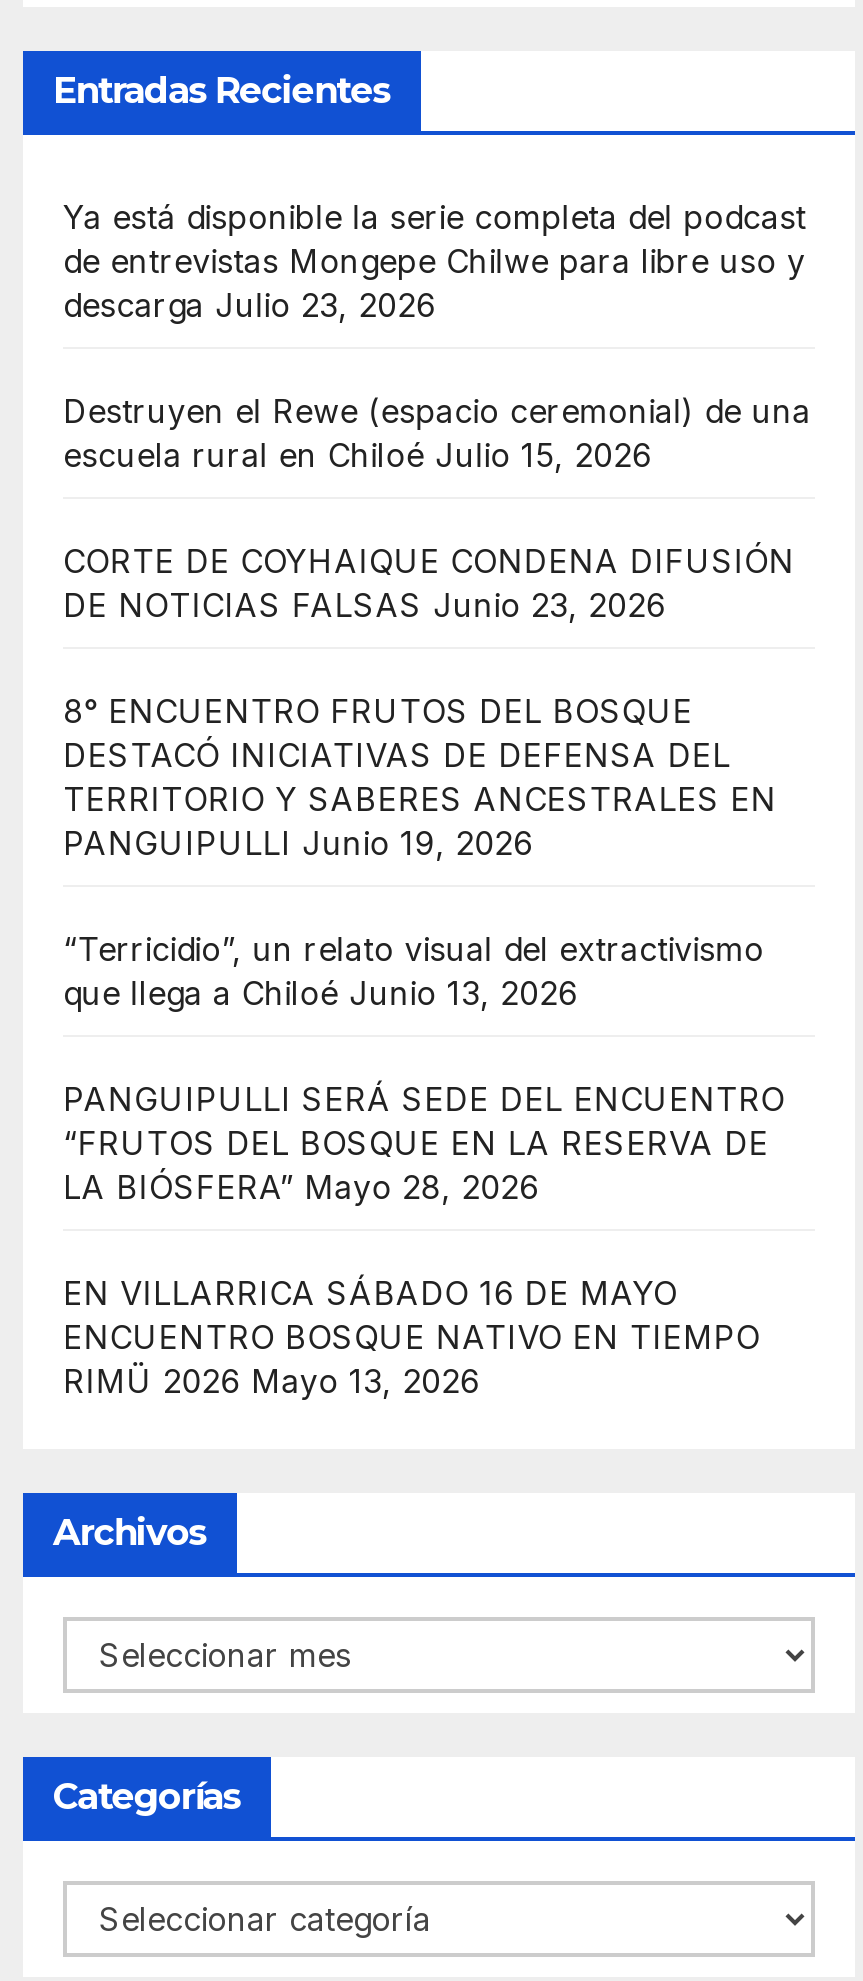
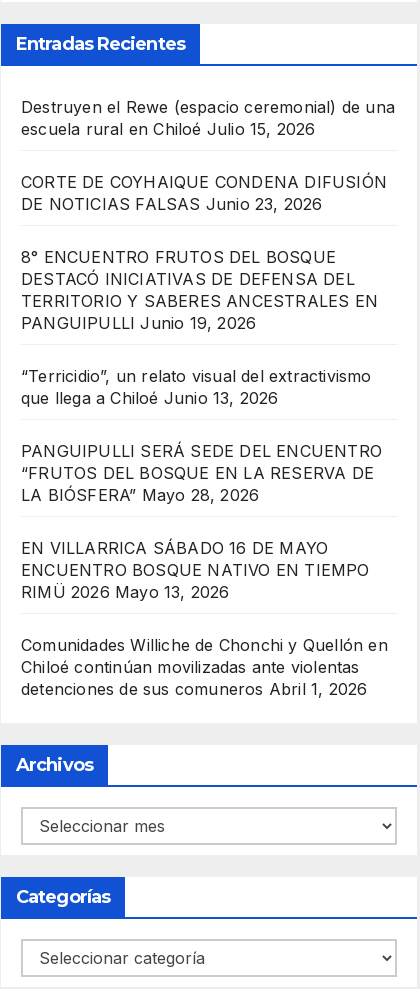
[63,197,806,325] Ya está disponible la serie completa del podcast | de entrevistas Mongepe Chilwe para libre uso y | descarga Julio 23, 2026 -> none
moved [63,391,811,1401] -> [21,97,395,602]: Destruyen el Rewe (espacio ceremonial) de una | escuela rural en Chiloé Julio 15, 2026 | CORTE DE COYHAIQUE CONDENA DIFUSIÓN | ... | ENCUENTRO BOSQUE NATIVO EN TIEMPO | RIMÜ 2026 Mayo 13, 2026
none -> [21,635,388,699] Comunidades Williche de Chonchi y Quellón en | Chiloé continúan movilizadas ante violentas | detenciones de sus comuneros Abril 1, 2026

